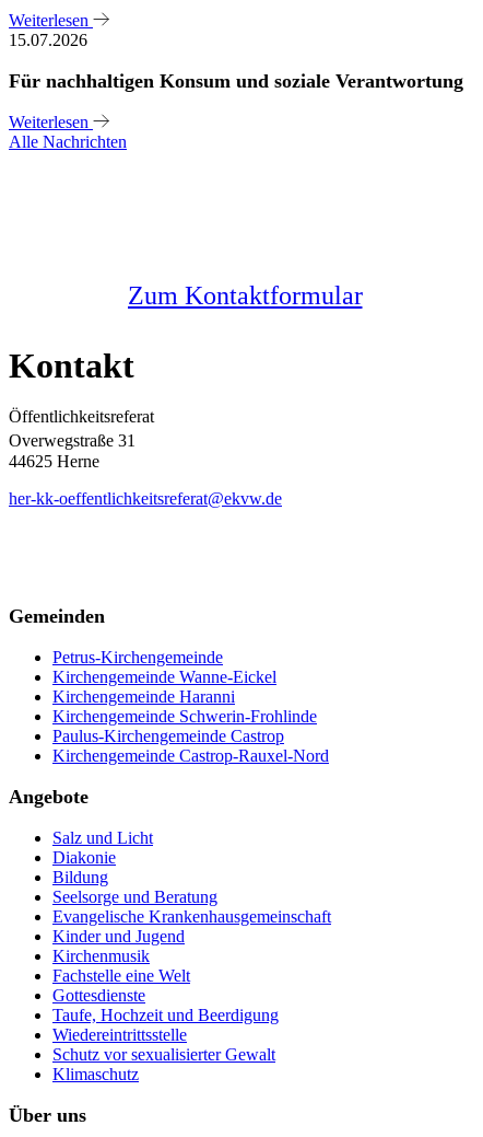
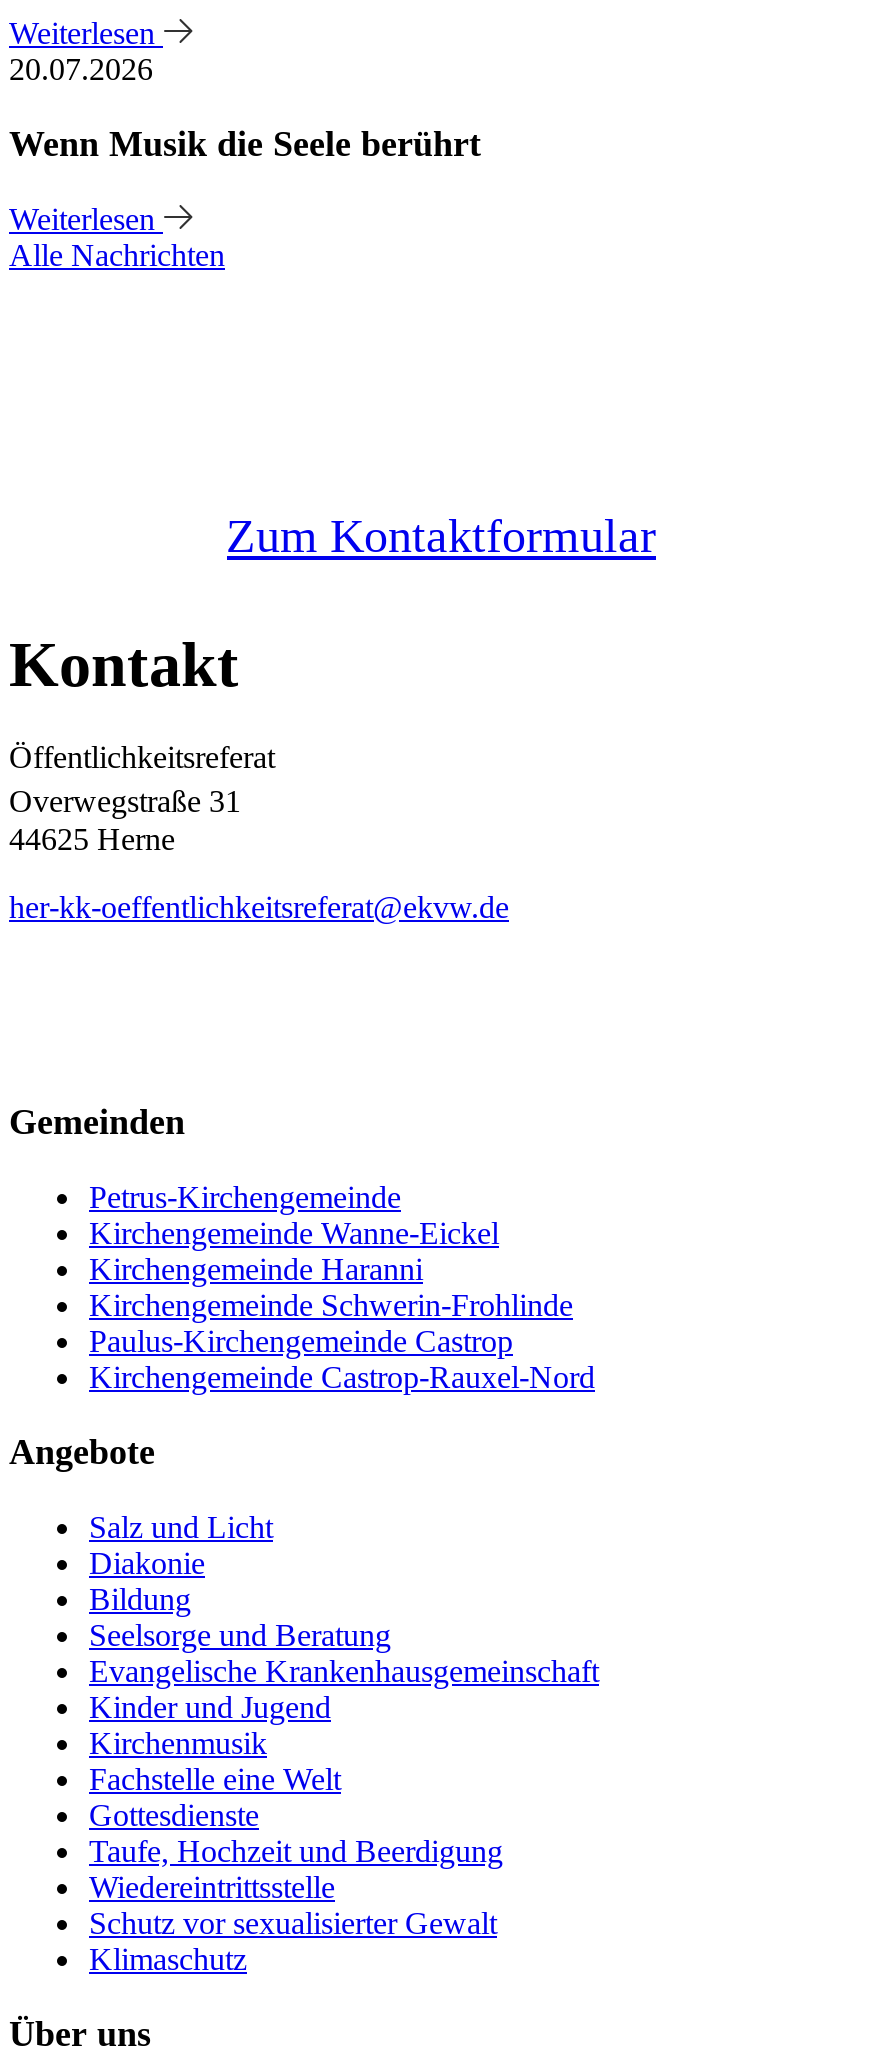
[9,30,87,49] 15.07.2026 -> [9,51,153,85] 20.07.2026
[9,70,463,92] Für nachhaltigen Konsum und soziale Verantwortung -> [9,123,481,163] Wenn Musik die Seele berührt

